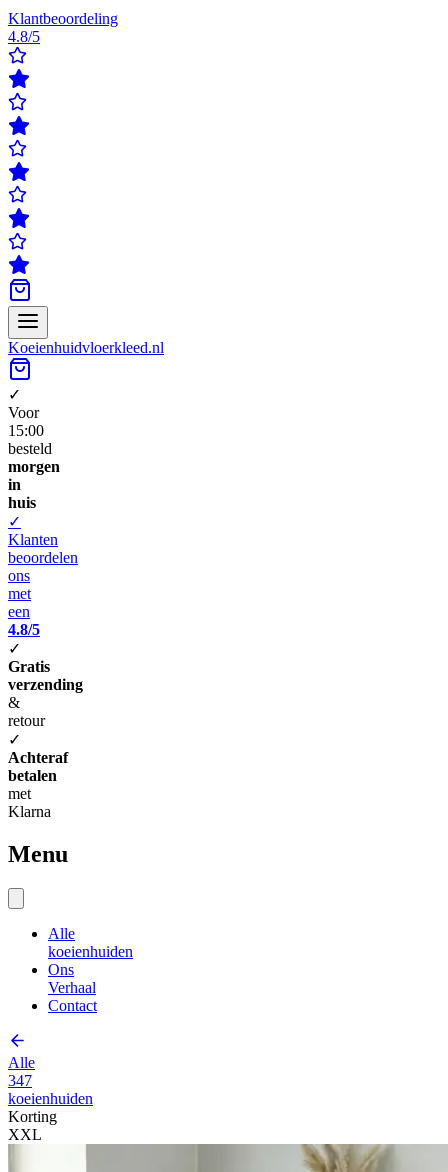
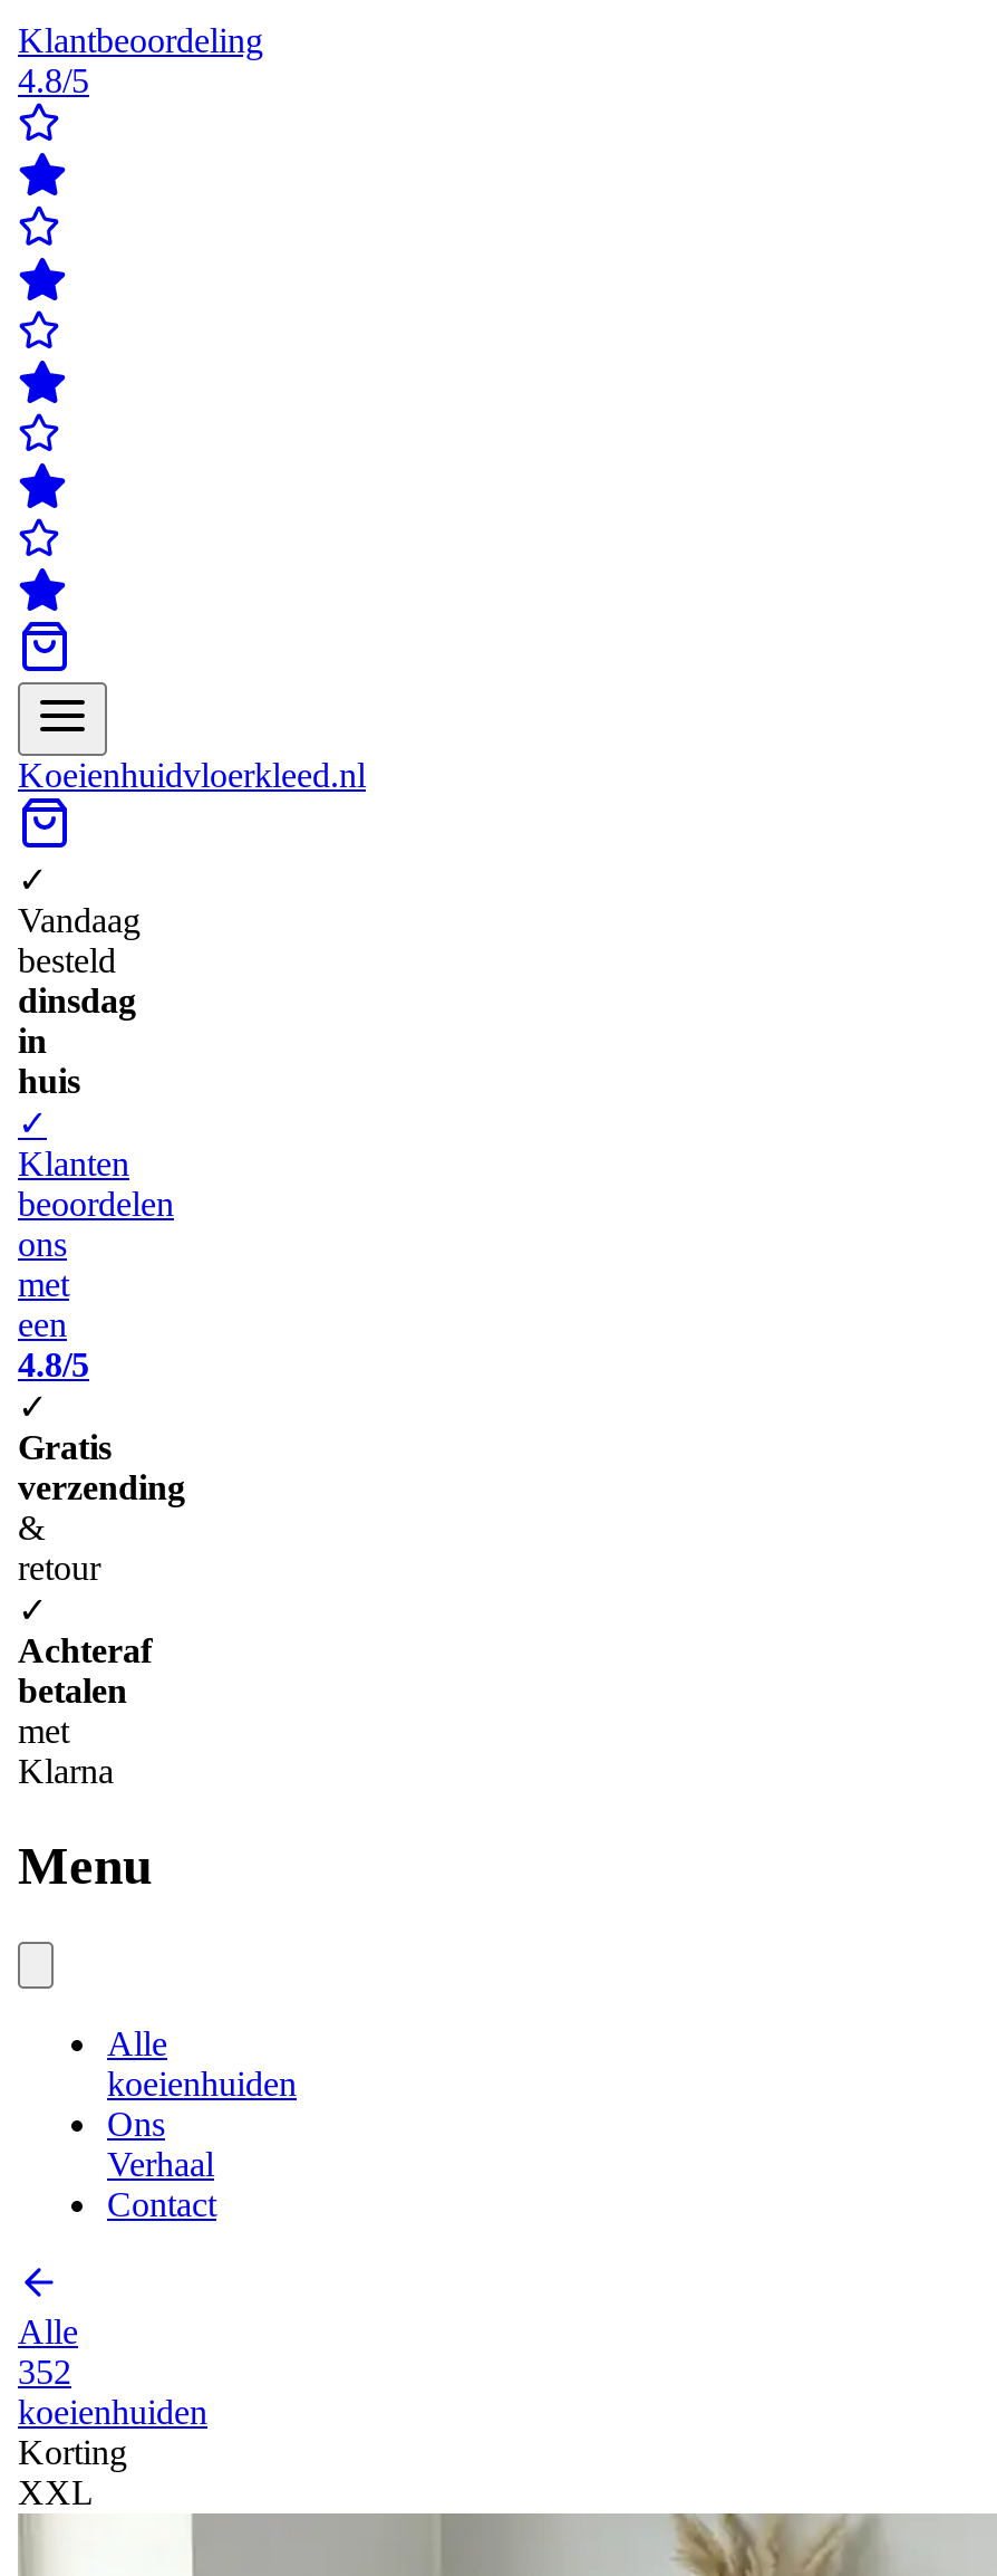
[8,404,44,439] Voor | 15:00 -> [18,901,141,939] Vandaag
[8,458,60,475] morgen -> [18,981,136,1019] dinsdag
[8,1072,32,1089] 347 -> [18,2352,71,2390] 352

